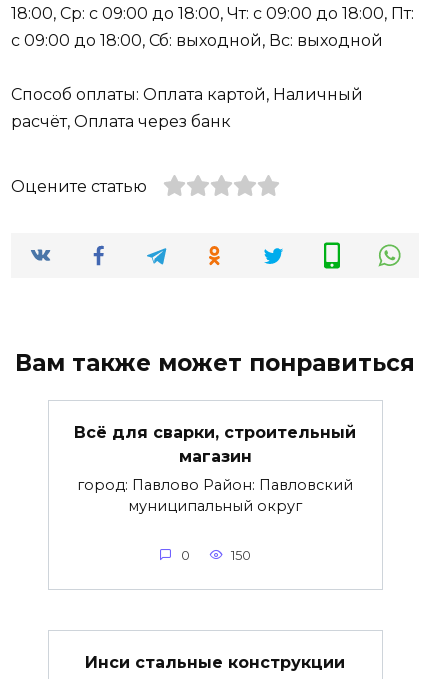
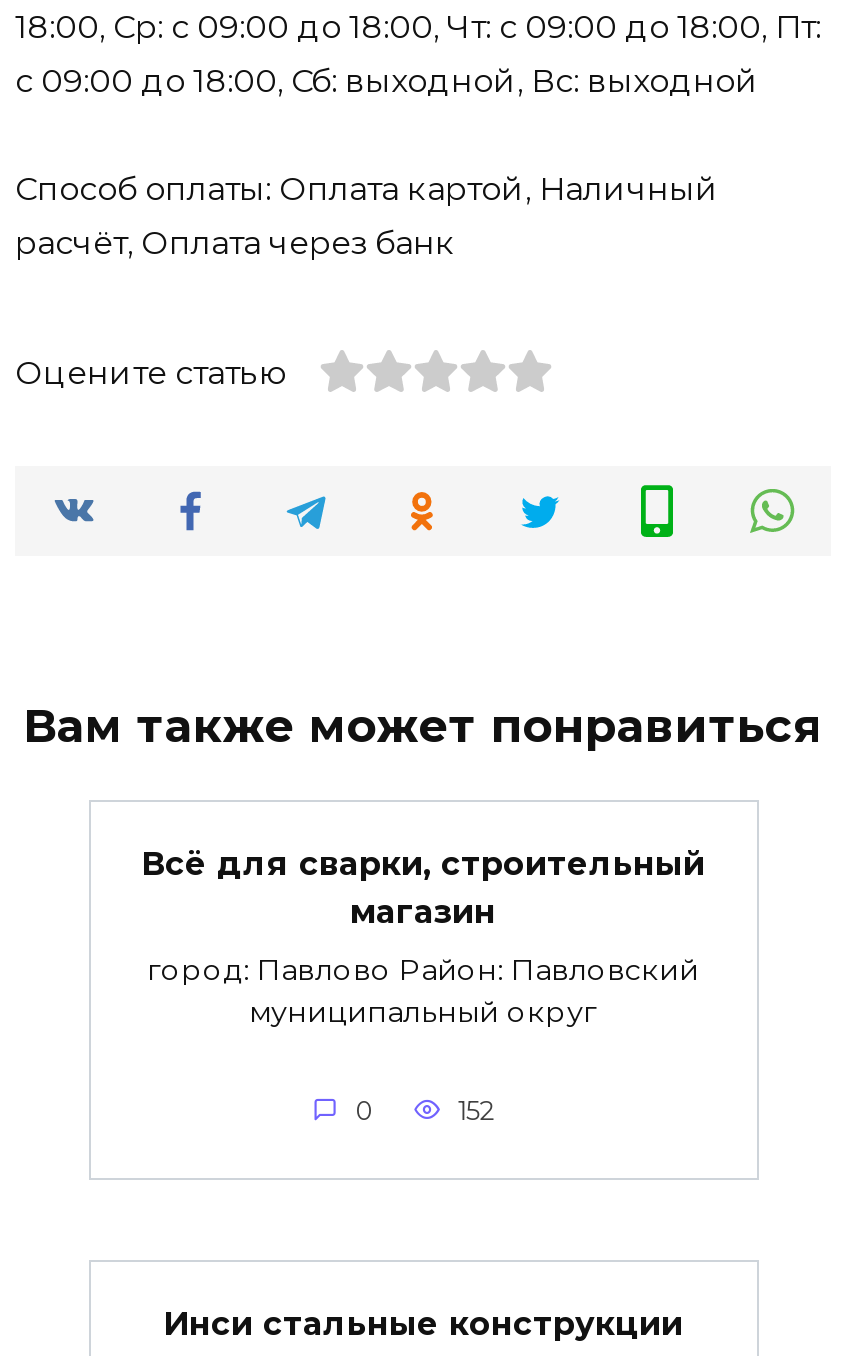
[231,548,251,563] 150 -> [457,1096,493,1126] 152

